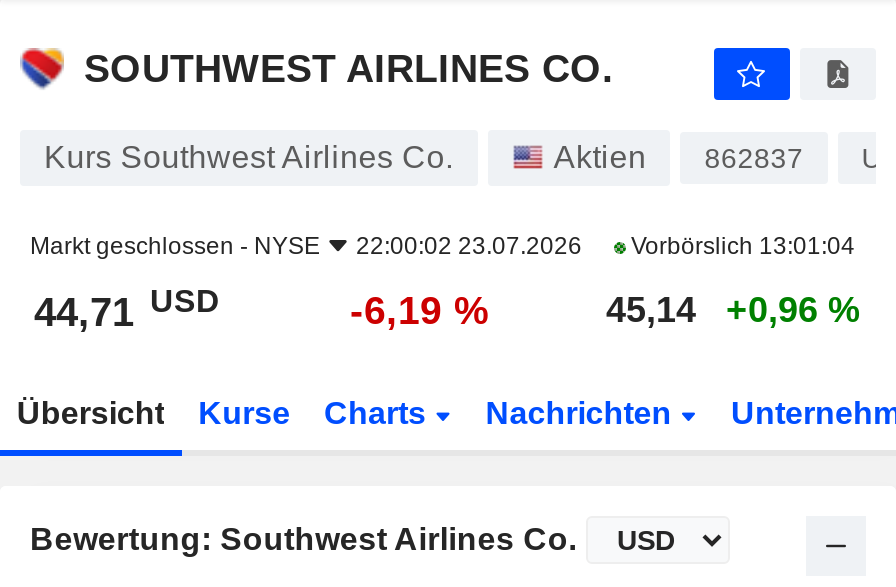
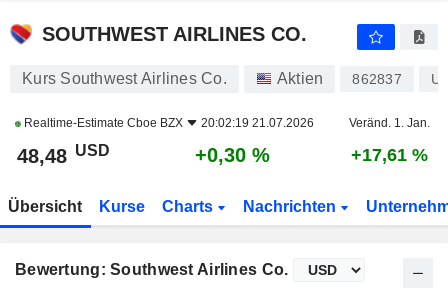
[30,232,855,260] Markt geschlossen - NYSE | 22:00:02 23.07.2026 | Vorbörslich 13:01:04 -> [21,116,429,130] Realtime-Estimate Cboe BZX | 20:02:19 21.07.2026 | Veränd. 1. Jan.
[34,283,860,334] 44,71 USD | -6,19 % | 45,14 | +0,96 % -> [17,141,427,167] 48,48 USD | +0,30 % | +17,61 %

